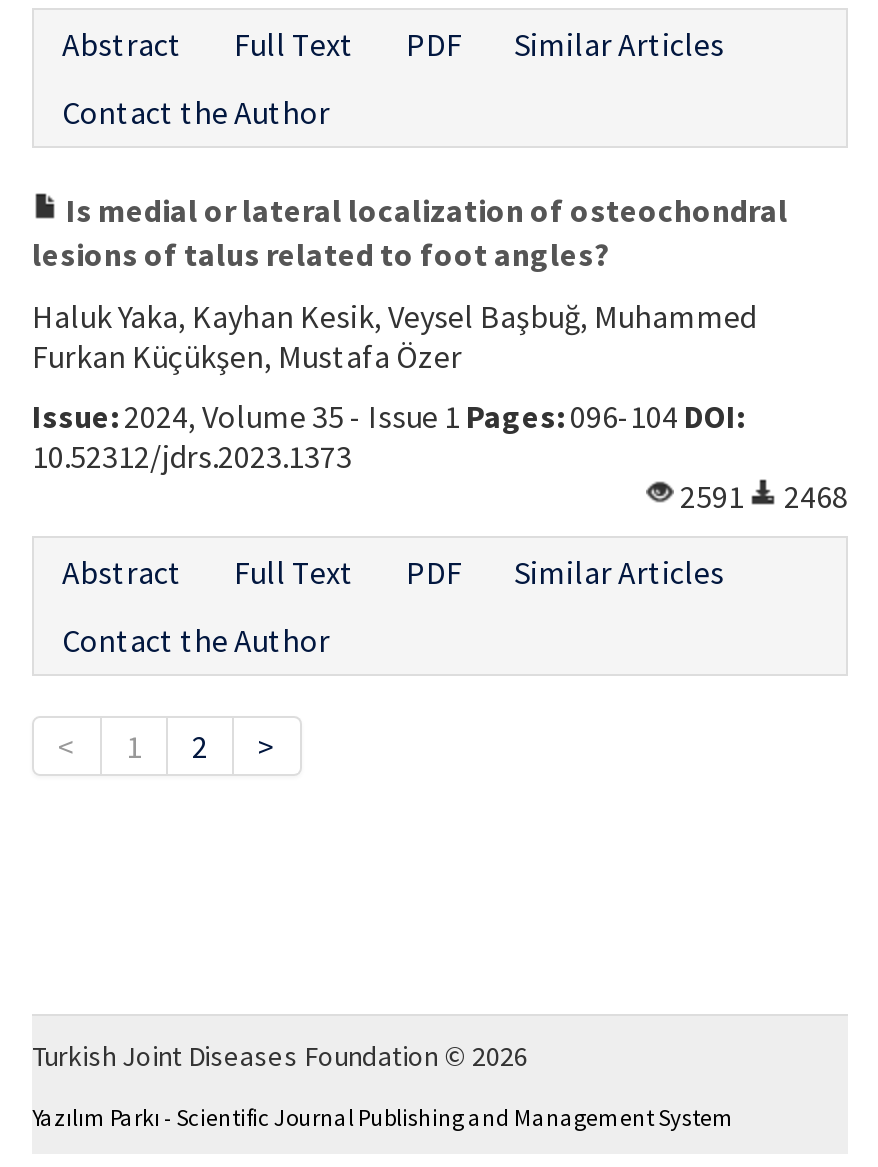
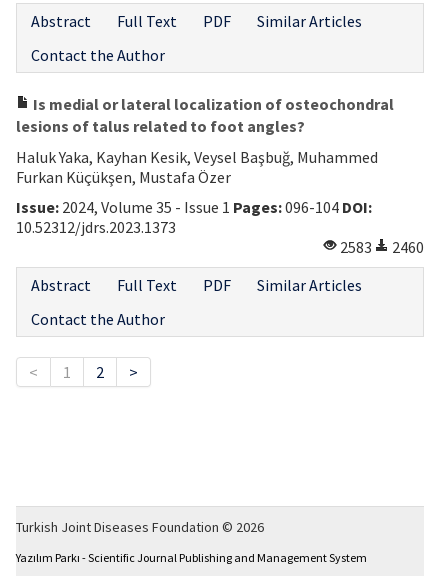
[674,475,750,515] 2591 -> [337,237,375,257] 2583
[778,475,848,515] 2468 -> [389,237,424,257] 2460

